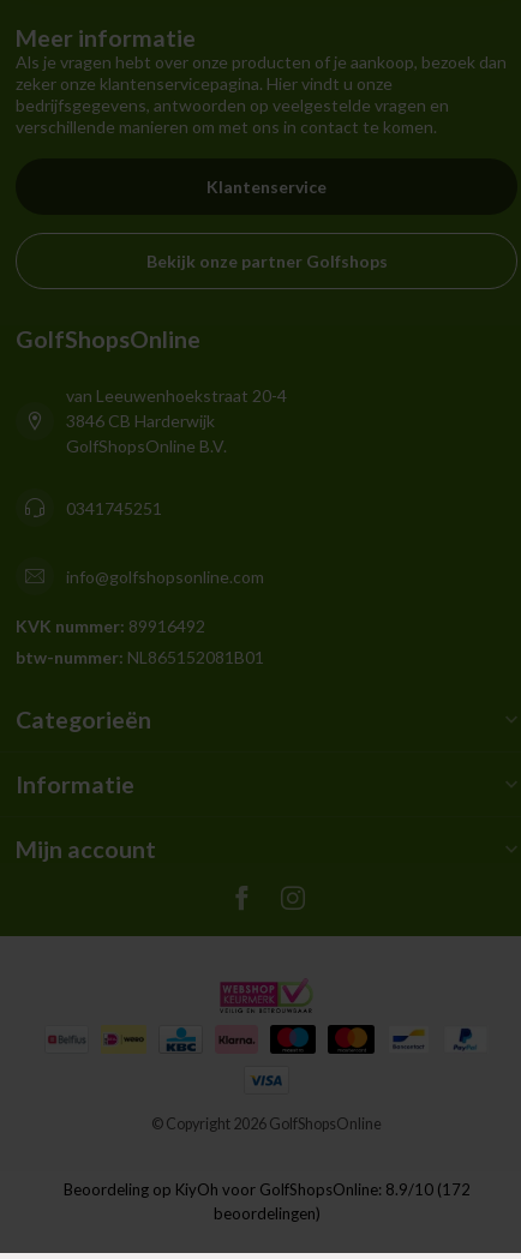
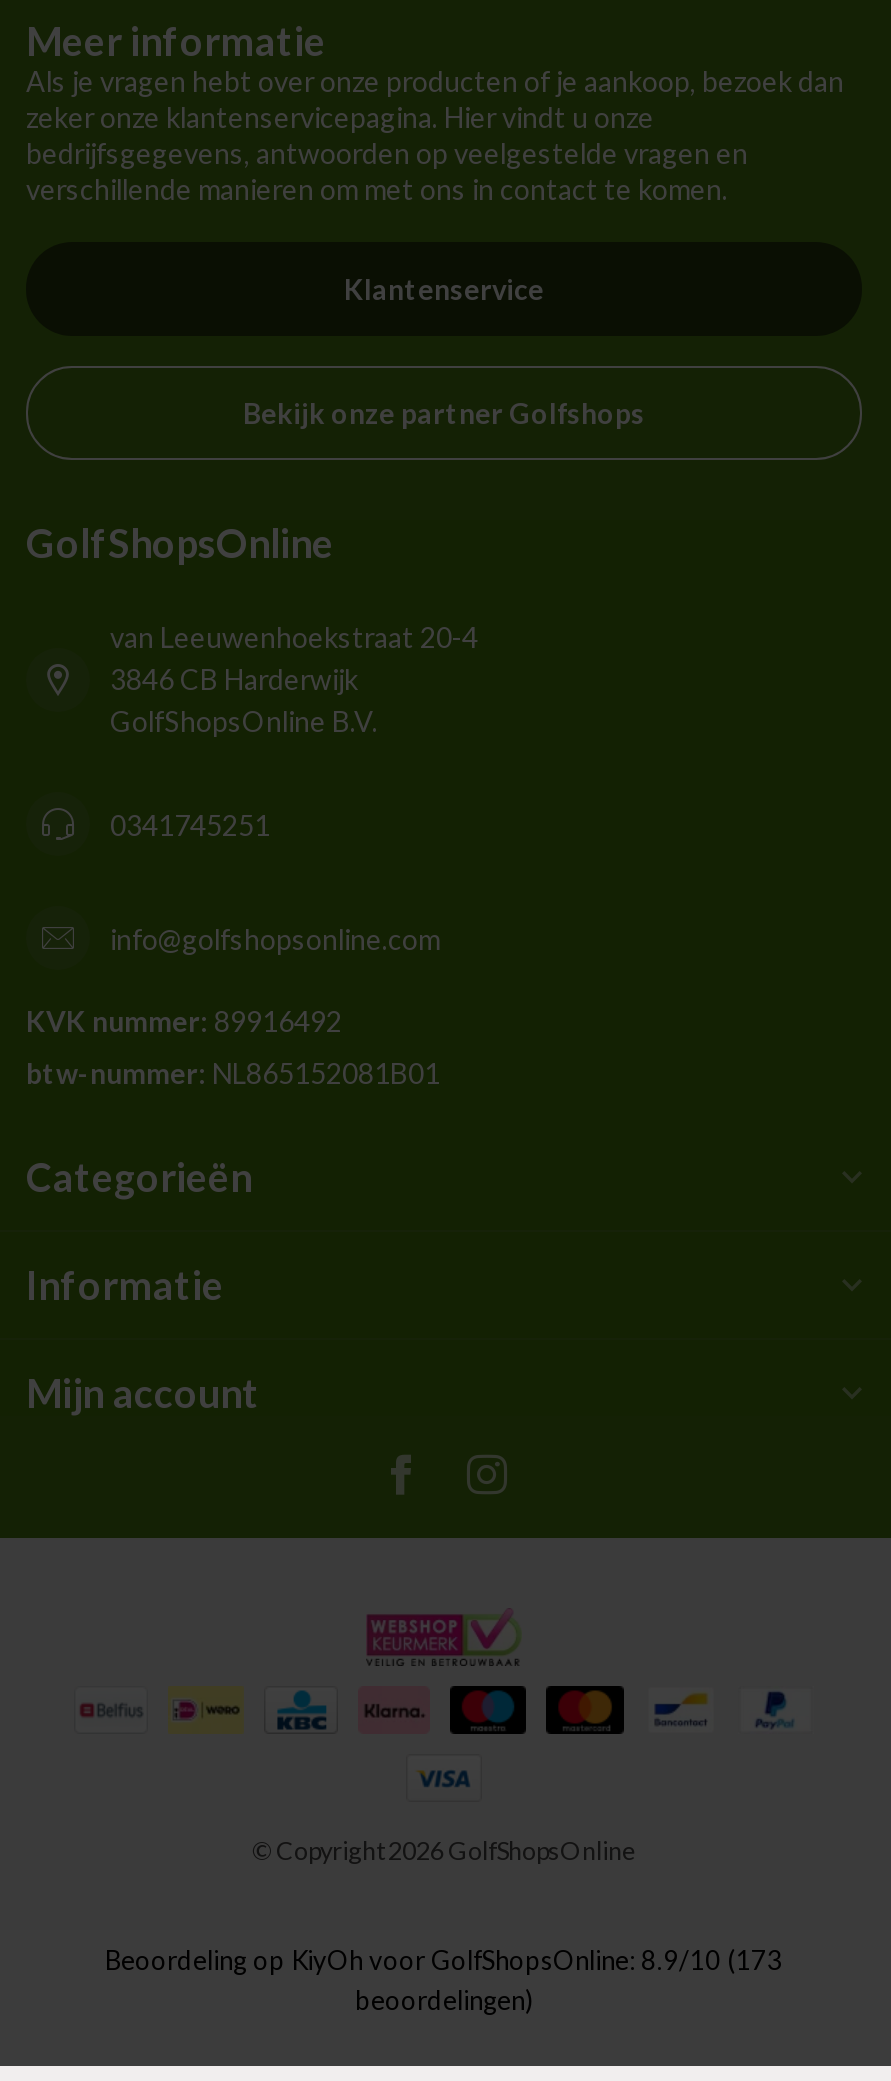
[63,1180,470,1199] Beoordeling op KiyOh voor GolfShopsOnline: 8.9/10 (172 -> [105,1944,783,1976] Beoordeling op KiyOh voor GolfShopsOnline: 8.9/10 (173

